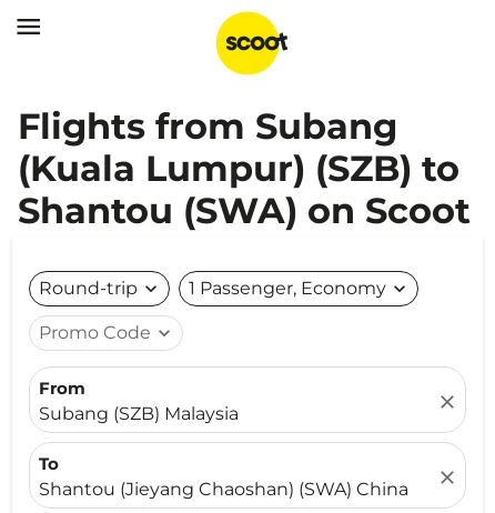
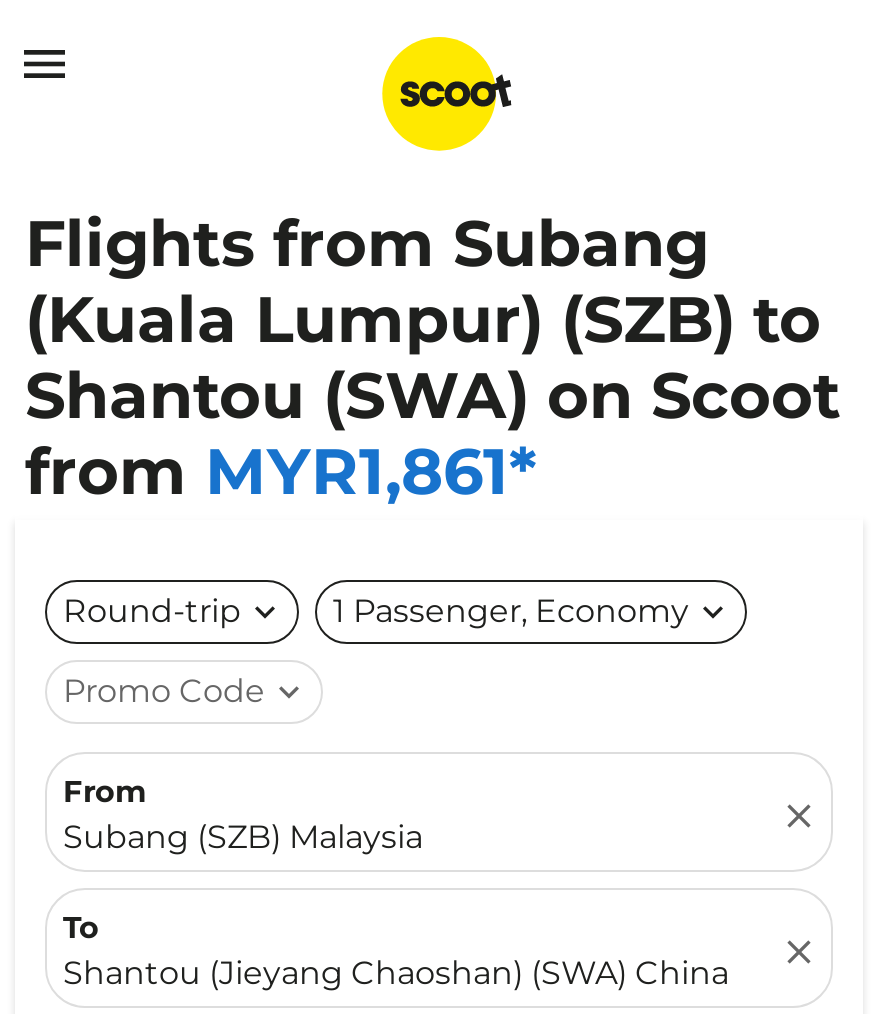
none -> [25,432,537,510] from MYR1,861*

